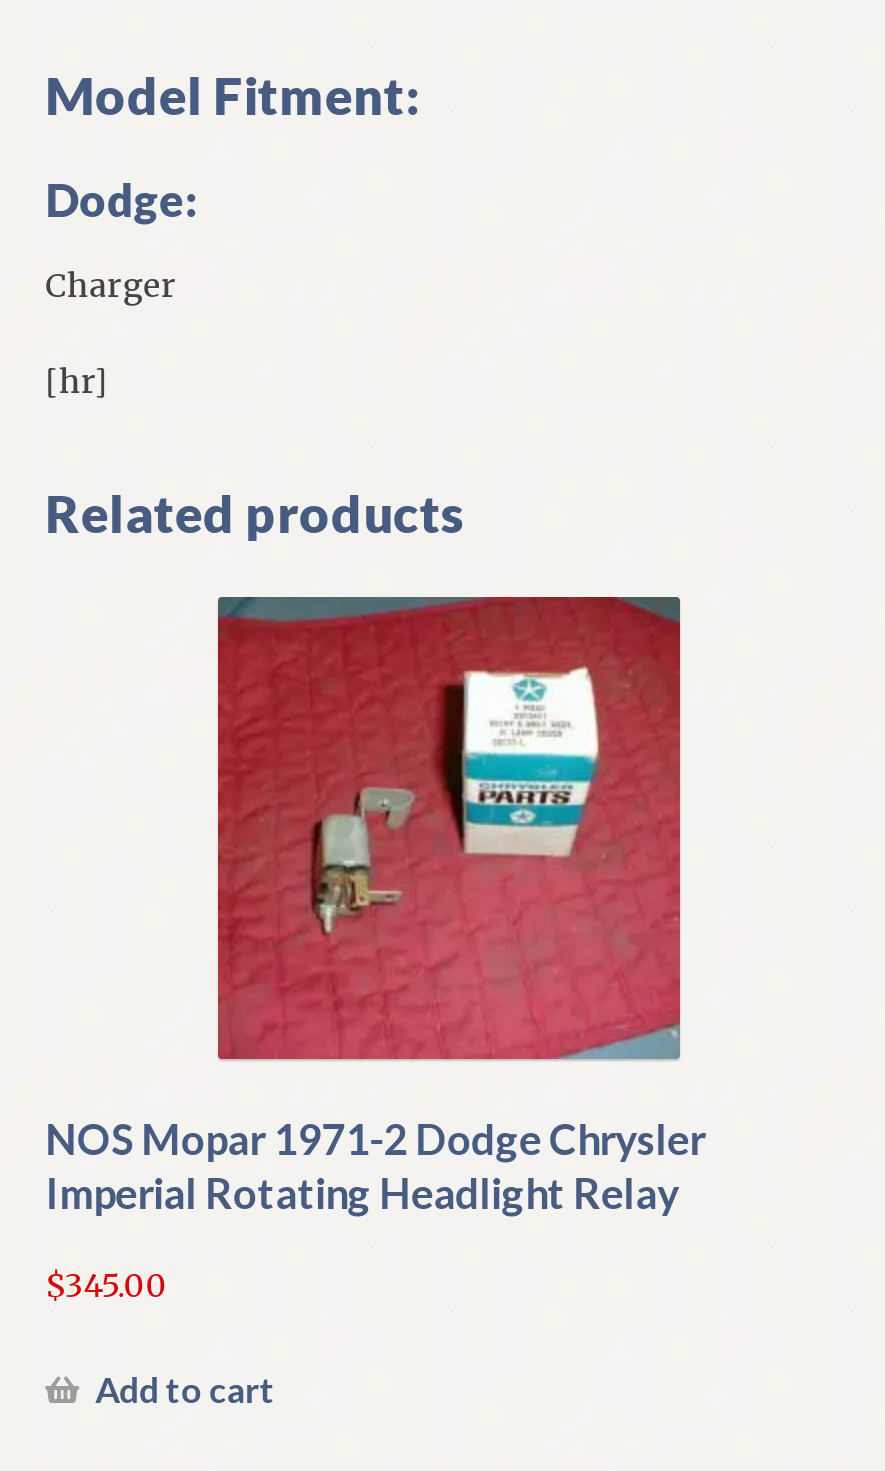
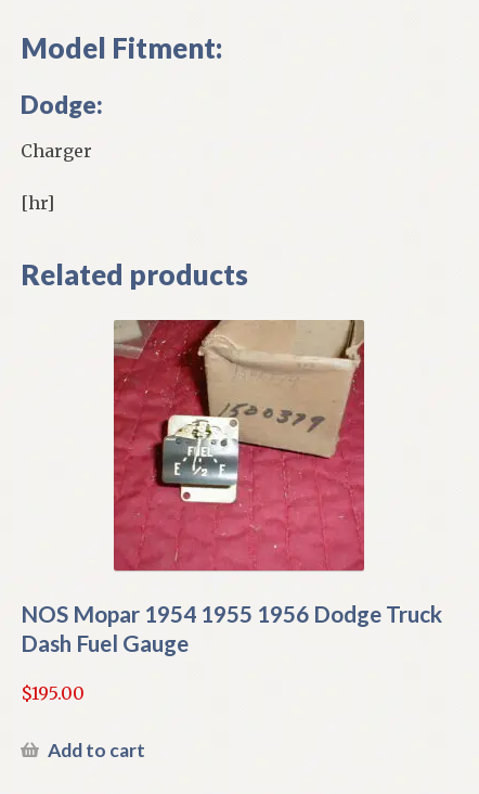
[45,595,705,1217] [image] | NOS Mopar 1971-2 Dodge Chrysler | Imperial Rotating Headlight Relay -> [20,319,442,656] [image] | NOS Mopar 1954 1955 1956 Dodge Truck | Dash Fuel Gauge
[45,1265,167,1305] $345.00 -> [20,682,84,704] $195.00

